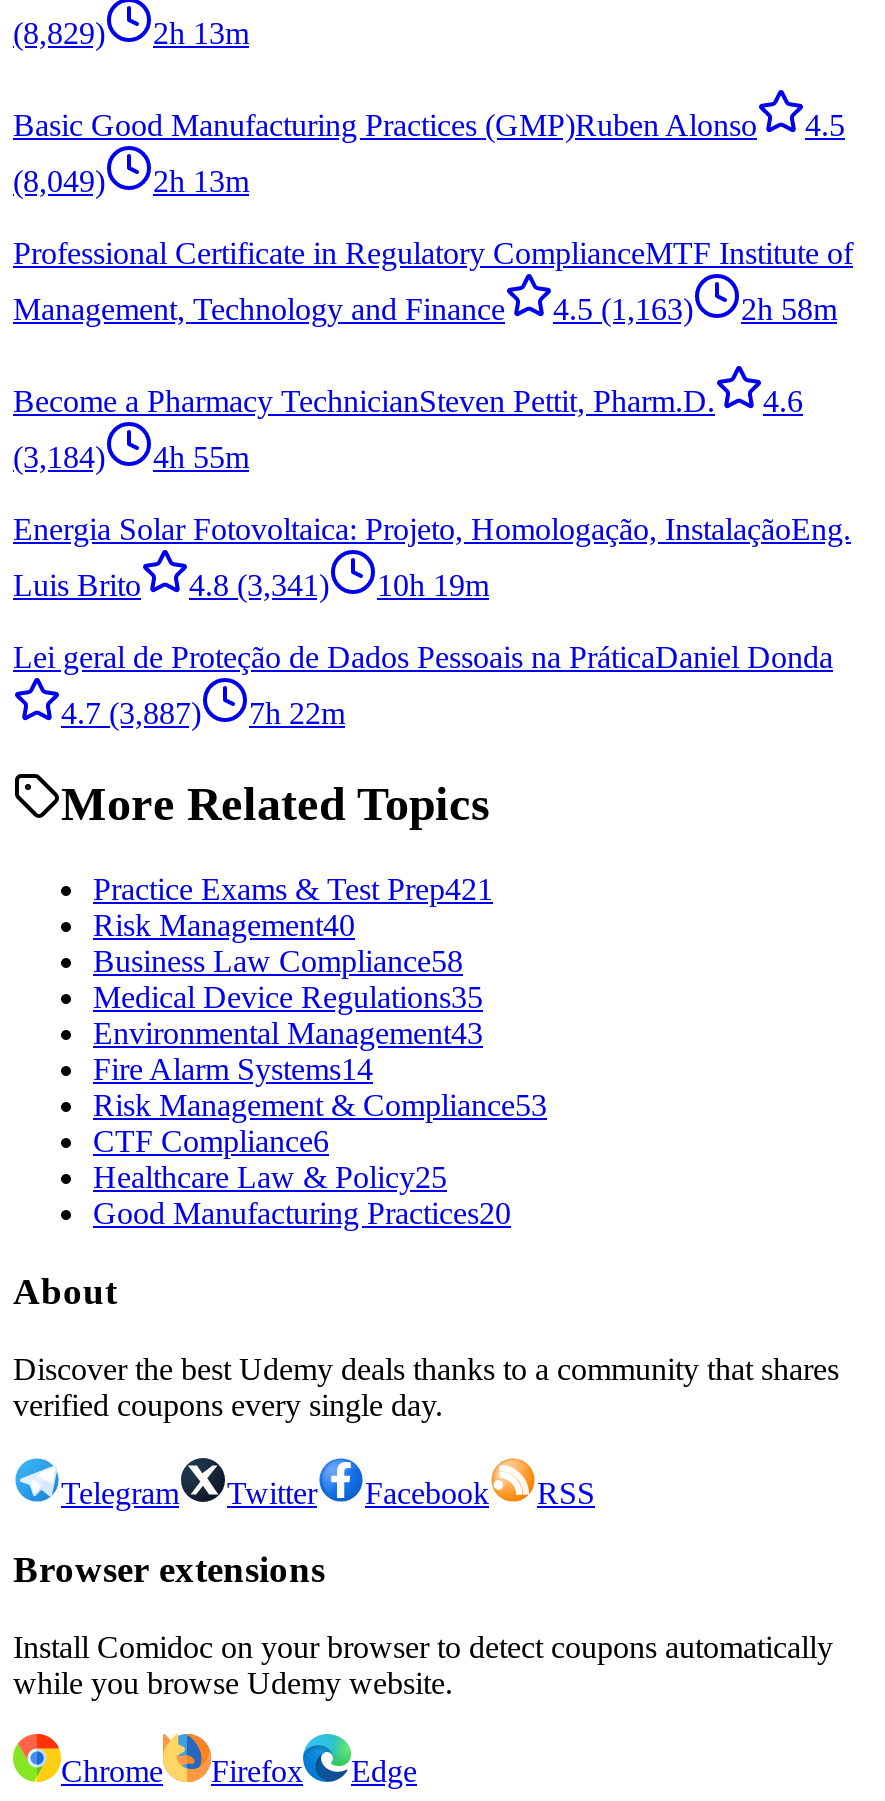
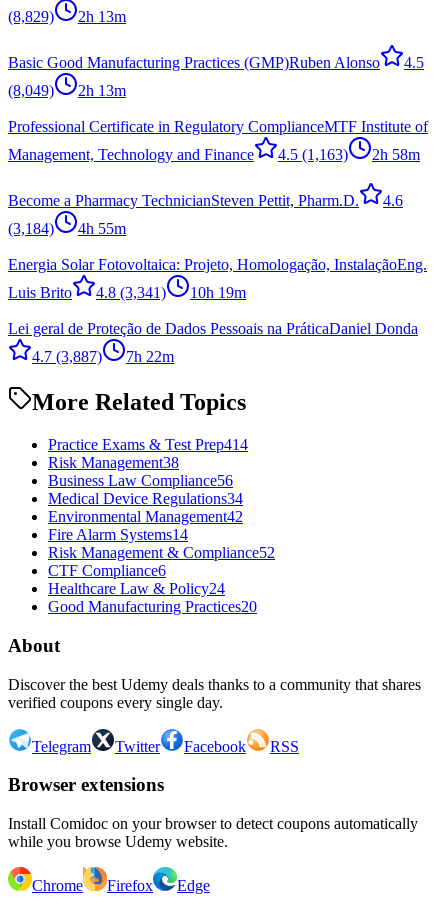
[93,872,493,906] Practice Exams & Test Prep421 -> [48,436,248,453] Practice Exams & Test Prep414
[93,908,355,942] Risk Management40 -> [48,454,179,471] Risk Management38
[93,944,463,978] Business Law Compliance58 -> [48,472,233,489] Business Law Compliance56
[93,980,483,1014] Medical Device Regulations35 -> [48,490,243,507] Medical Device Regulations34
[93,1016,483,1050] Environmental Management43 -> [48,508,243,525] Environmental Management42
[93,1088,547,1122] Risk Management & Compliance53 -> [48,544,275,561] Risk Management & Compliance52
[93,1160,447,1194] Healthcare Law & Policy25 -> [48,580,225,597] Healthcare Law & Policy24

